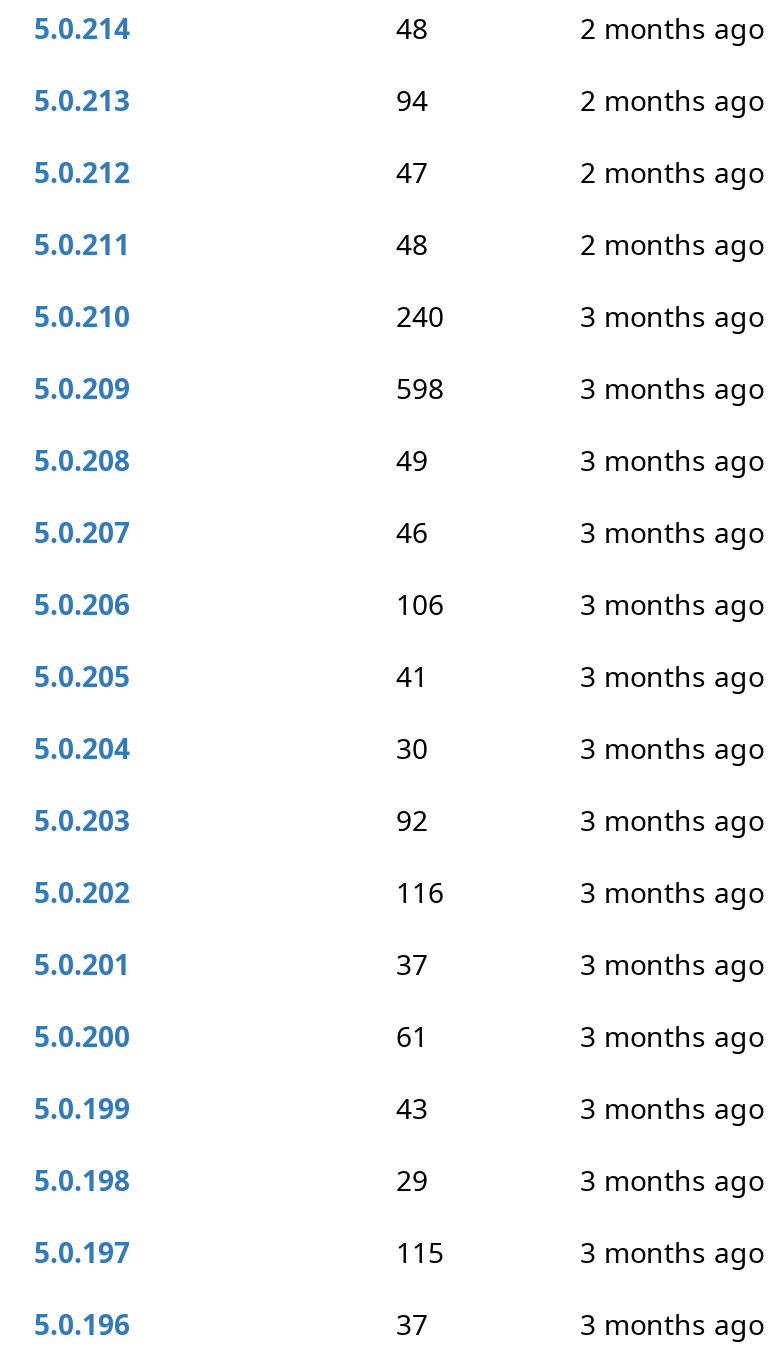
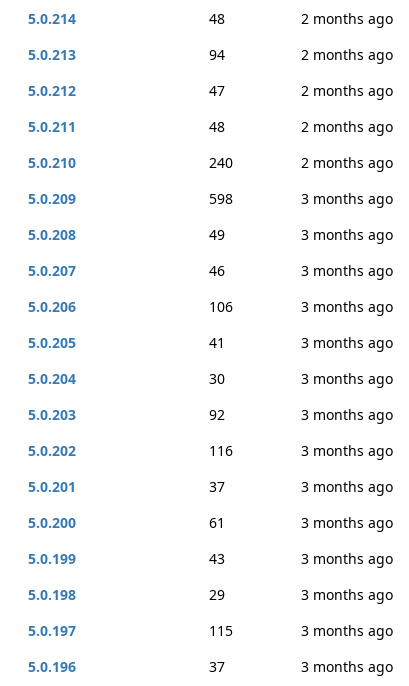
[580,297,764,335] 3 months ago -> [301,153,393,172] 2 months ago

